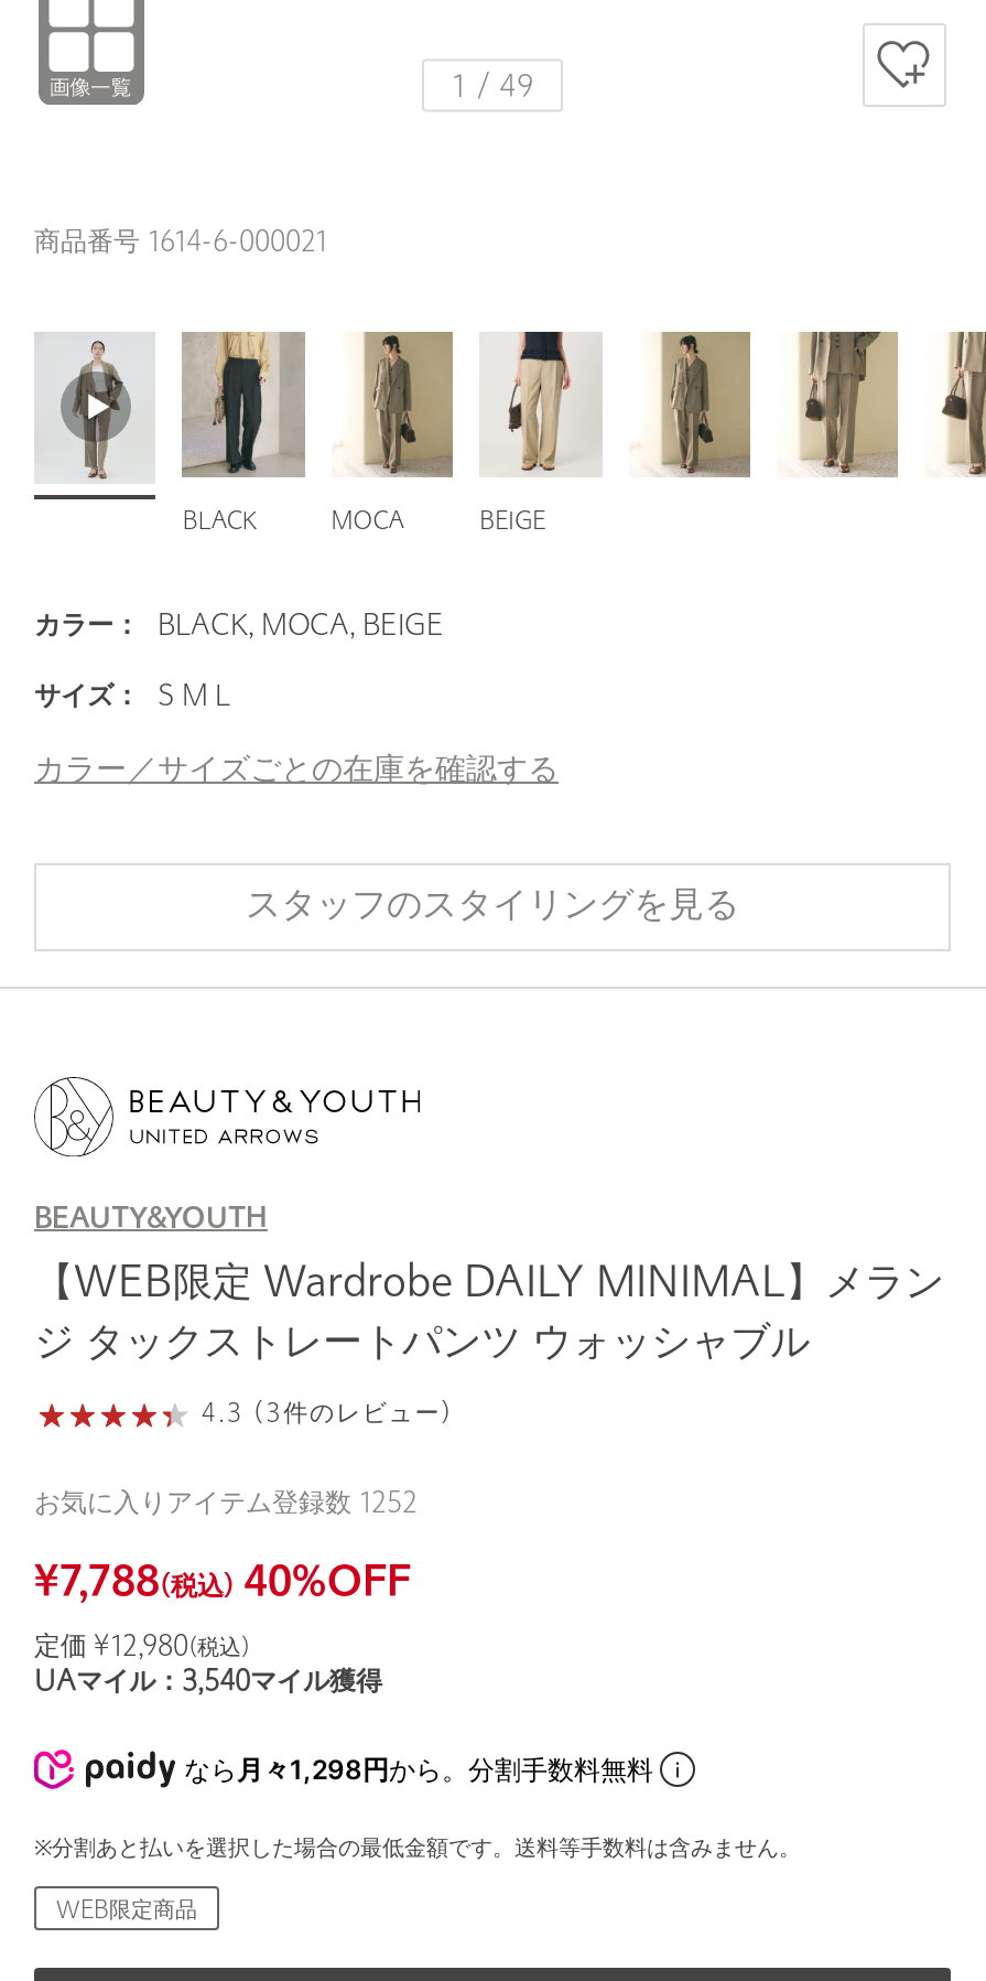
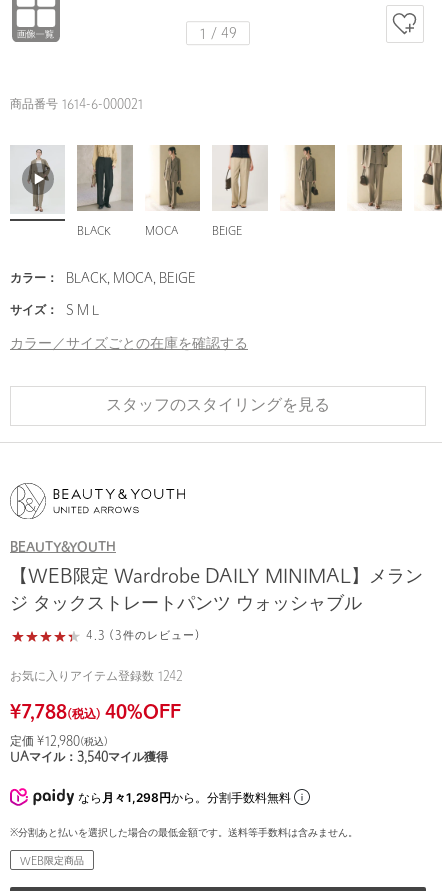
[34,1491,418,1517] お気に入りアイテム登録数1252 -> [10,671,183,683] お気に入りアイテム登録数1242

